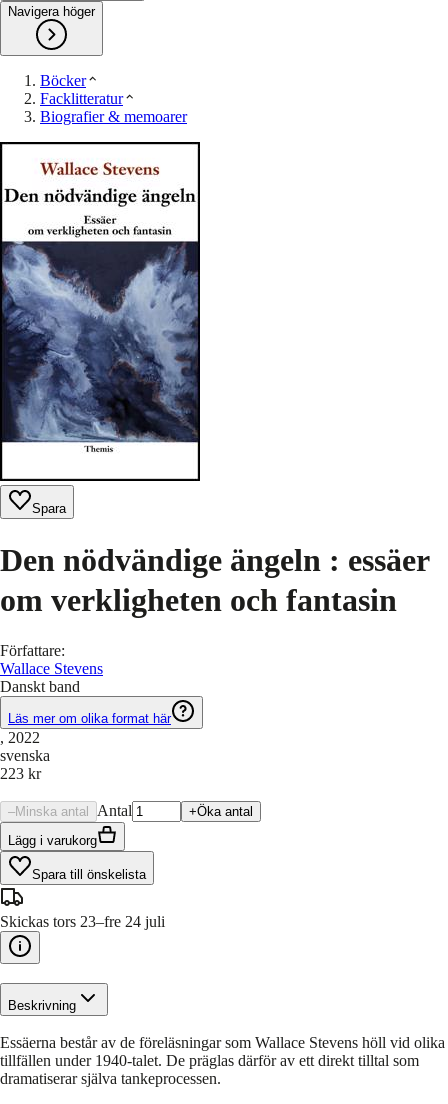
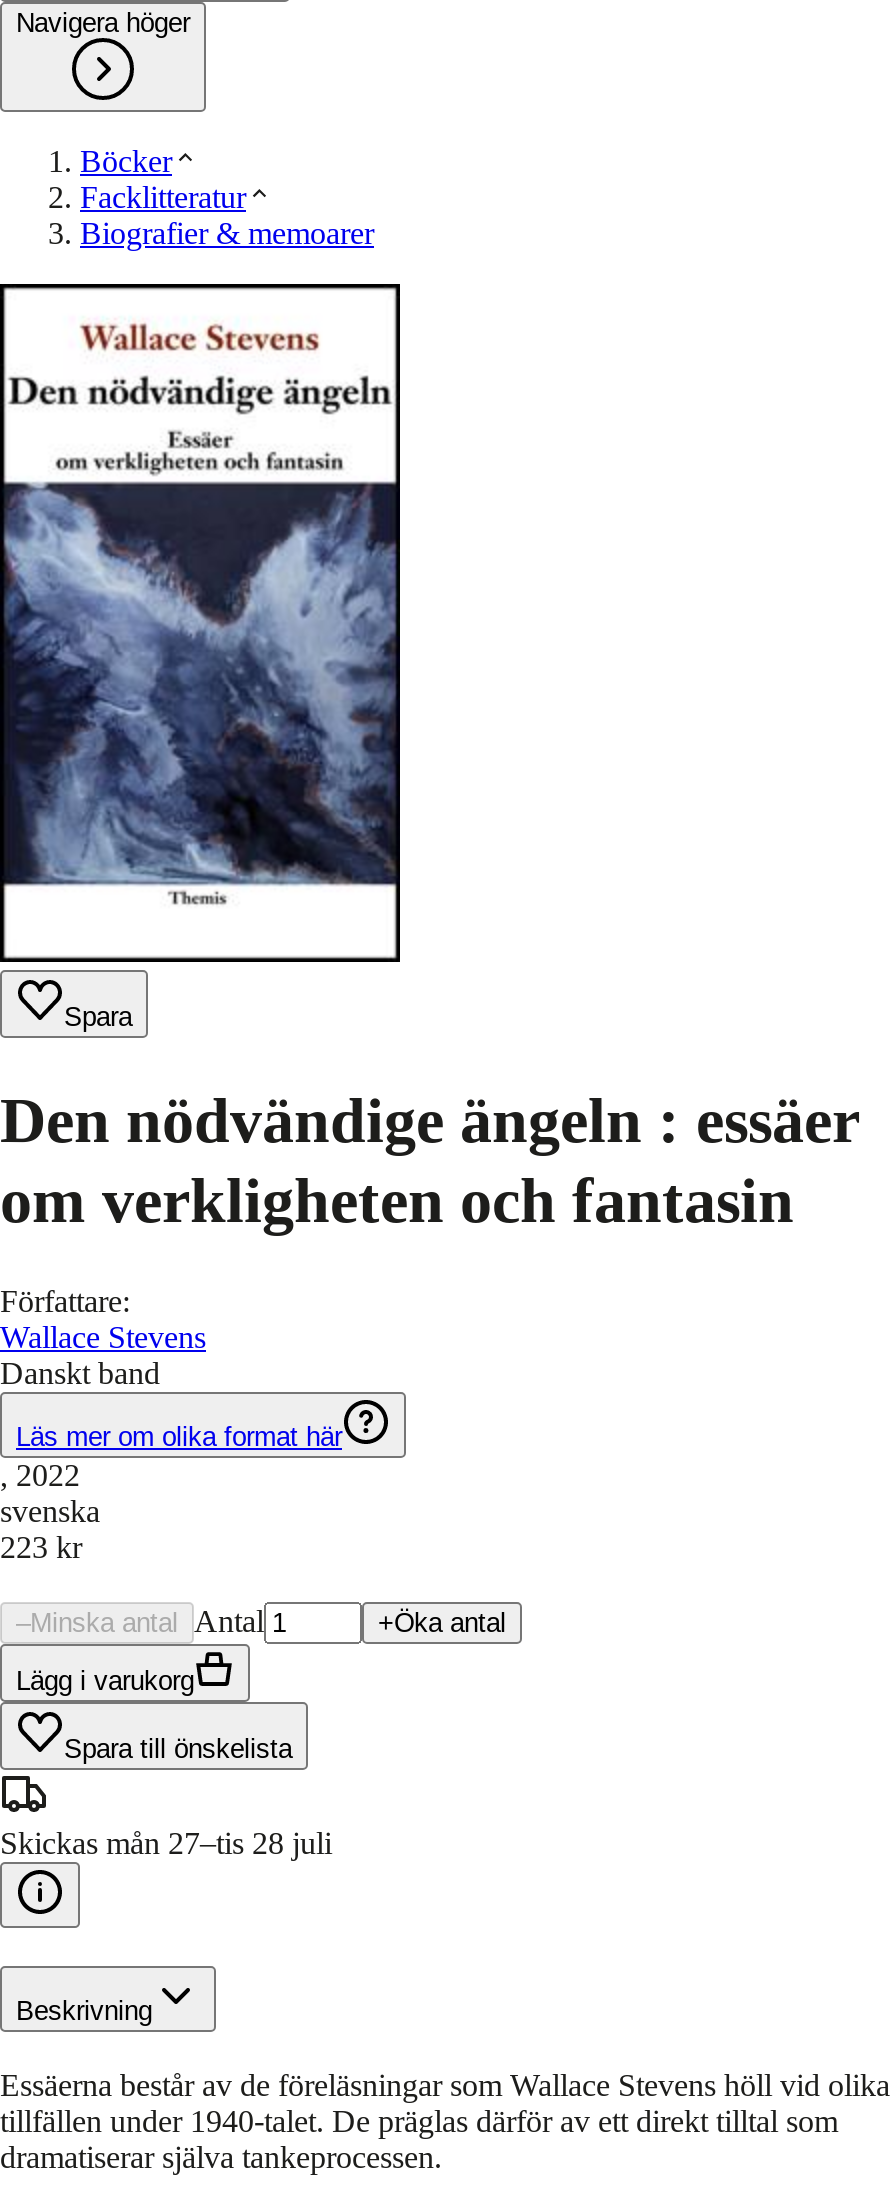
[0,913,165,930] Skickas tors 23–fre 24 juli -> [0,1826,332,1860] Skickas mån 27–tis 28 juli

